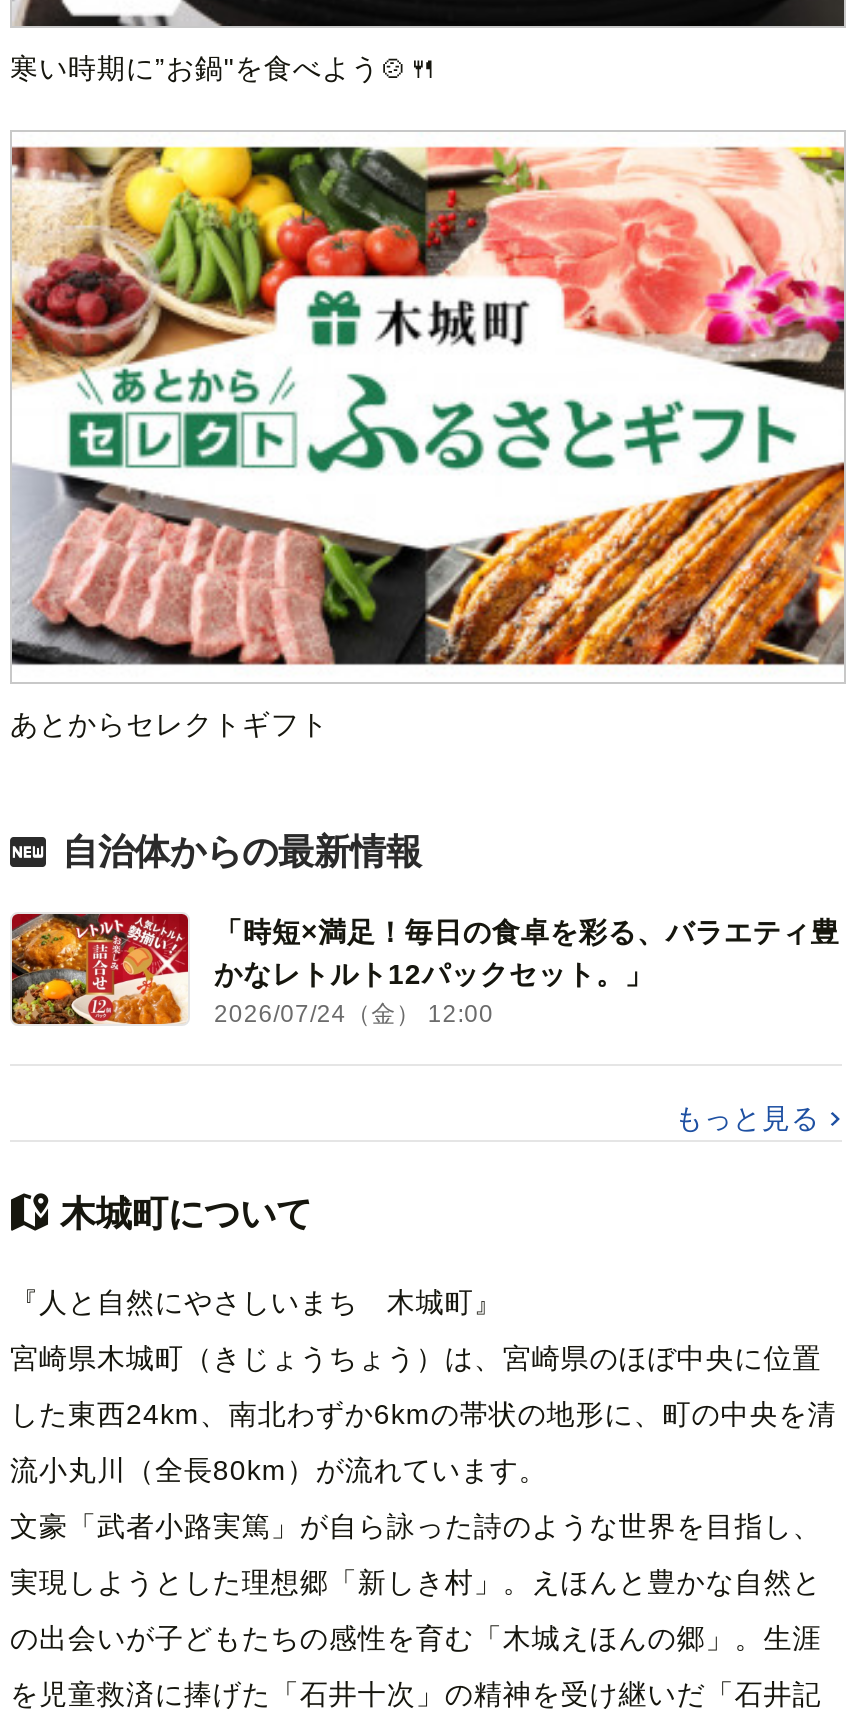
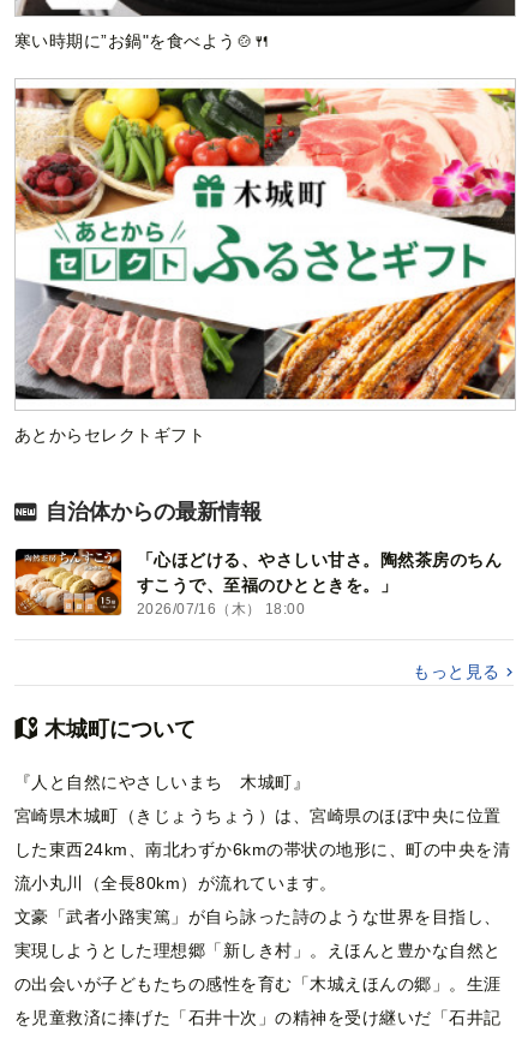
[10,912,840,1028] [image] | 「時短×満足！毎日の食卓を彩る、バラエティ豊 | かなレトルト12パックセット。」 | 2026/07/24（金） 12:00 -> [14,548,502,618] [image] | 「心ほどける、やさしい甘さ。陶然茶房のちん | すこうで、至福のひとときを。」 | 2026/07/16（木） 18:00

